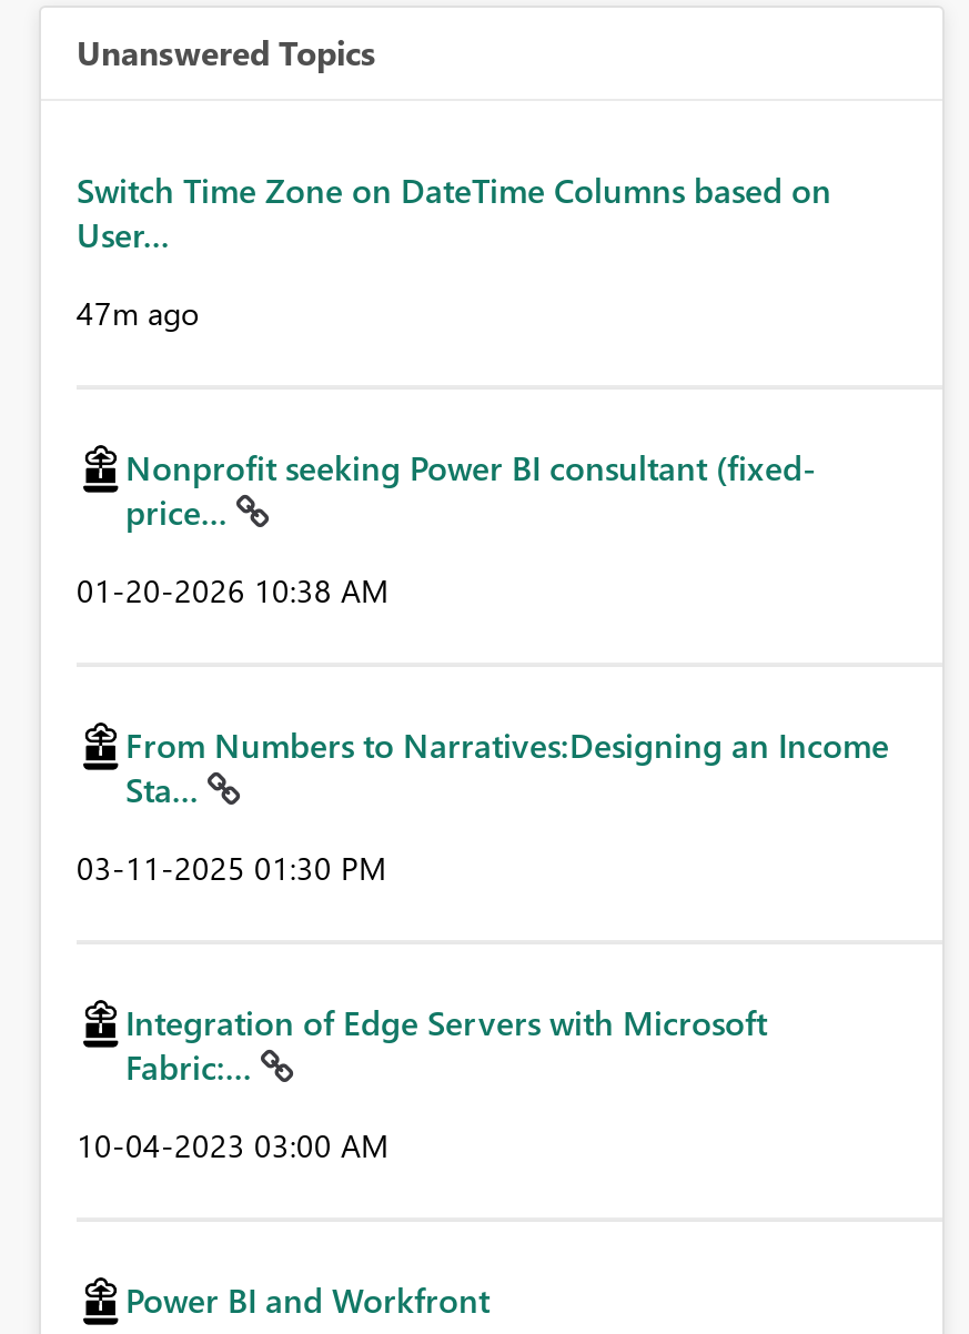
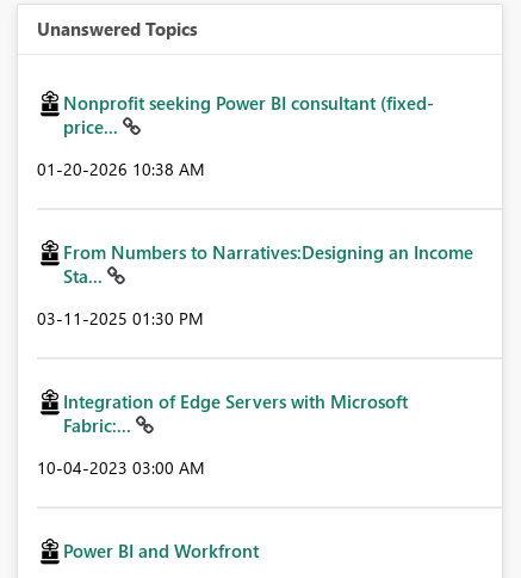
[77,168,831,335] Switch Time Zone on DateTime Columns based on | User... | 47m ago -> none

